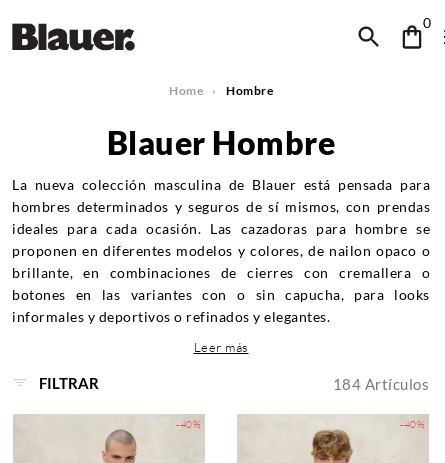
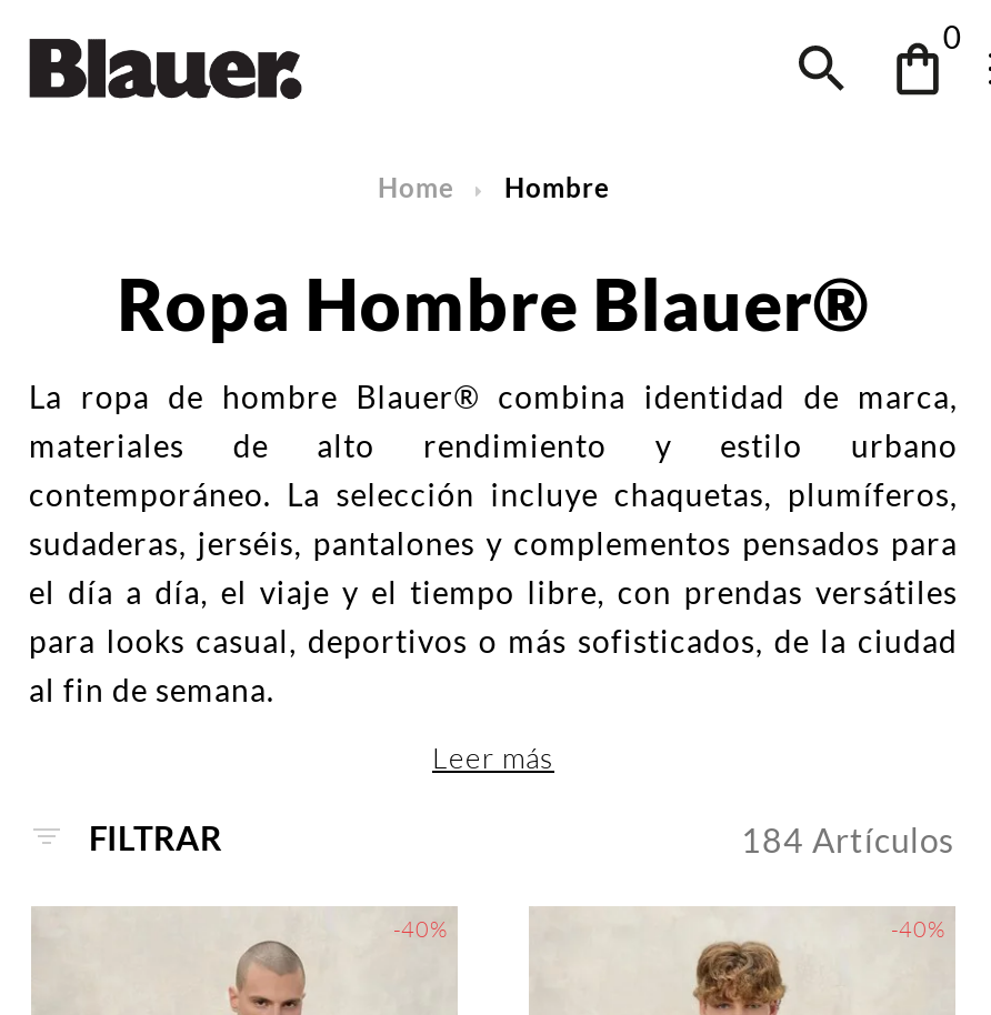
[12,123,430,324] Blauer Hombre | La nueva colección masculina de Blauer está pensada para | hombres determinados y seguros de sí mismos, con prendas | ideales para cada ocasión. Las cazadoras para hombre se | proponen en diferentes modelos y colores, de nailon opaco o | brillante, en combinaciones de cierres con cremallera o | botones en las variantes con o sin capucha, para looks | informales y deportivos o refinados y elegantes. -> [29,260,958,707] Ropa Hombre Blauer® | La ropa de hombre Blauer® combina identidad de marca, | materiales de alto rendimiento y estilo urbano | contemporáneo. La selección incluye chaquetas, plumíferos, | sudaderas, jerséis, pantalones y complementos pensados para | el día a día, el viaje y el tiempo libre, con prendas versátiles | para looks casual, deportivos o más sofisticados, de la ciudad | al fin de semana.

